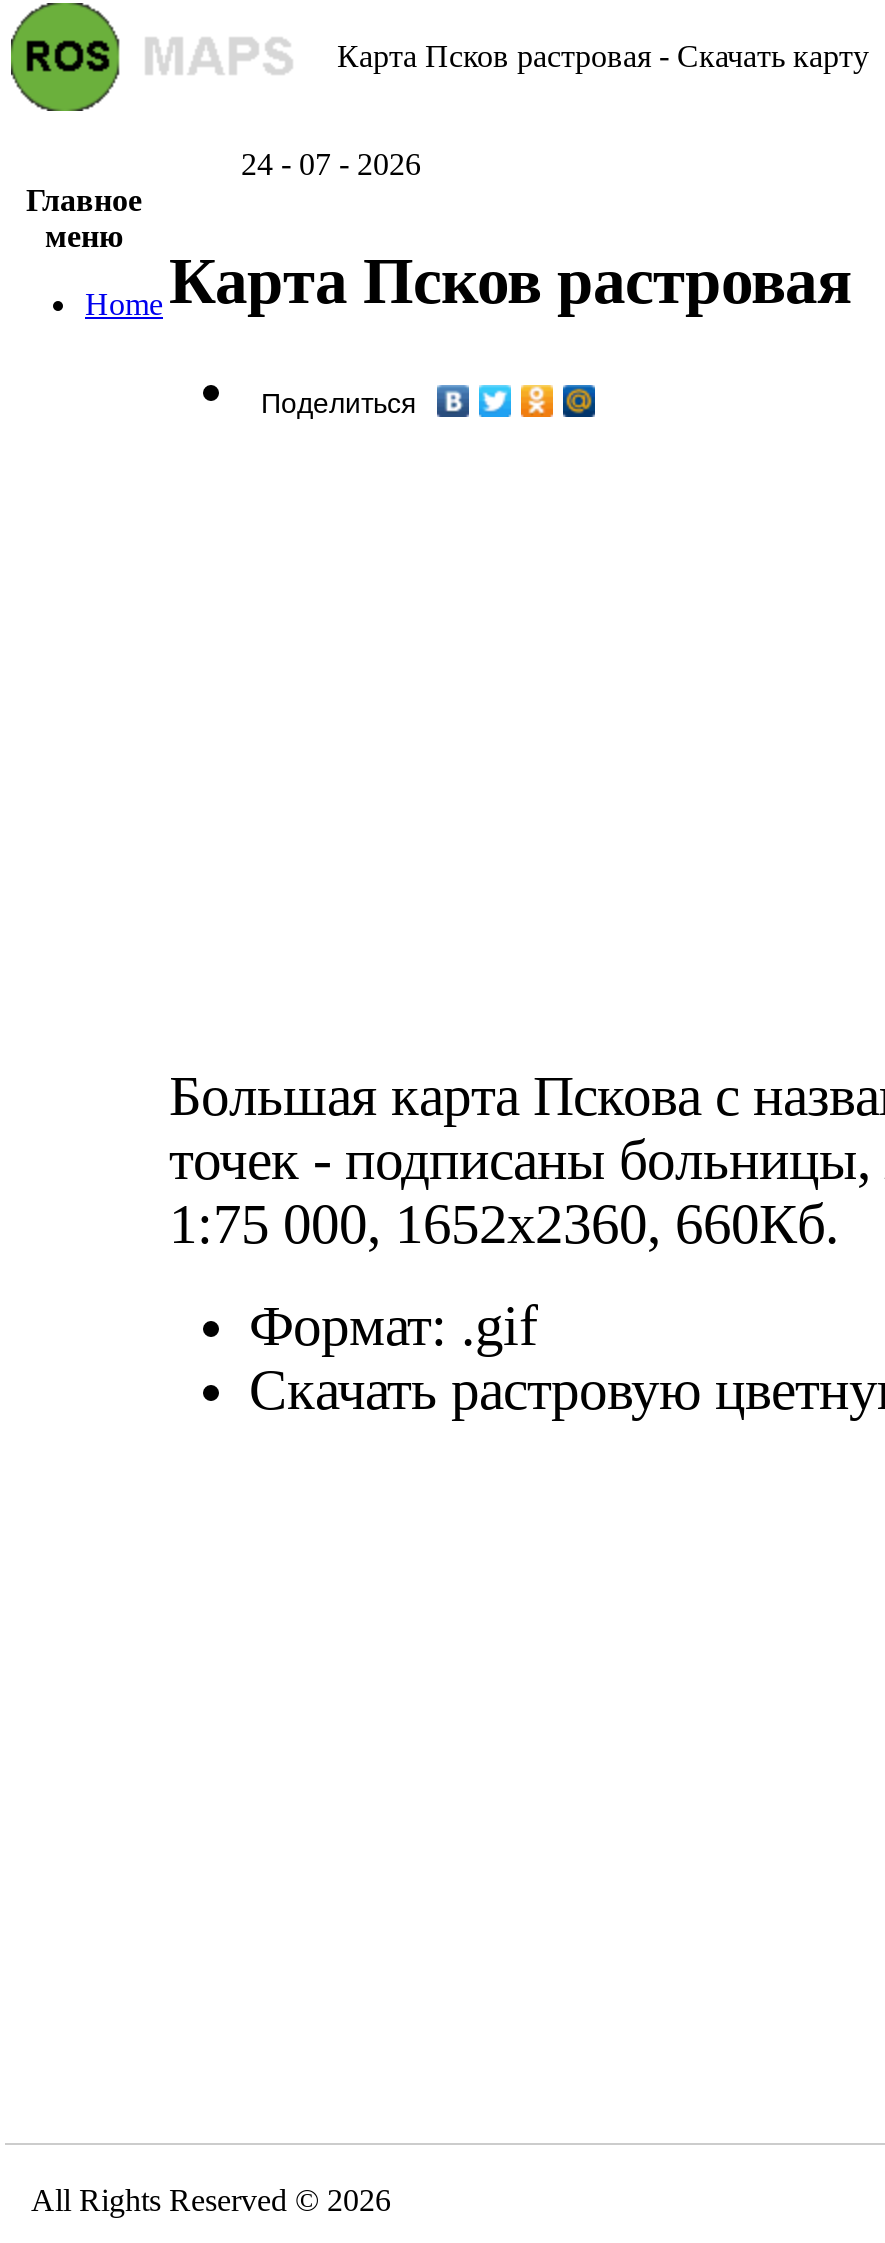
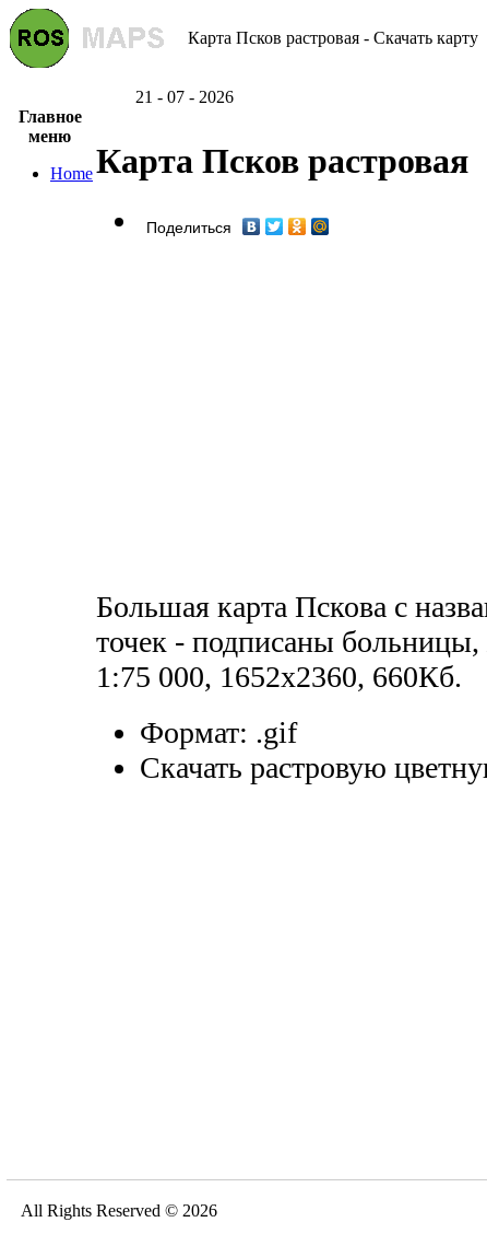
[241,147,421,181] 24 - 07 - 2026 -> [135,88,234,106] 21 - 07 - 2026

